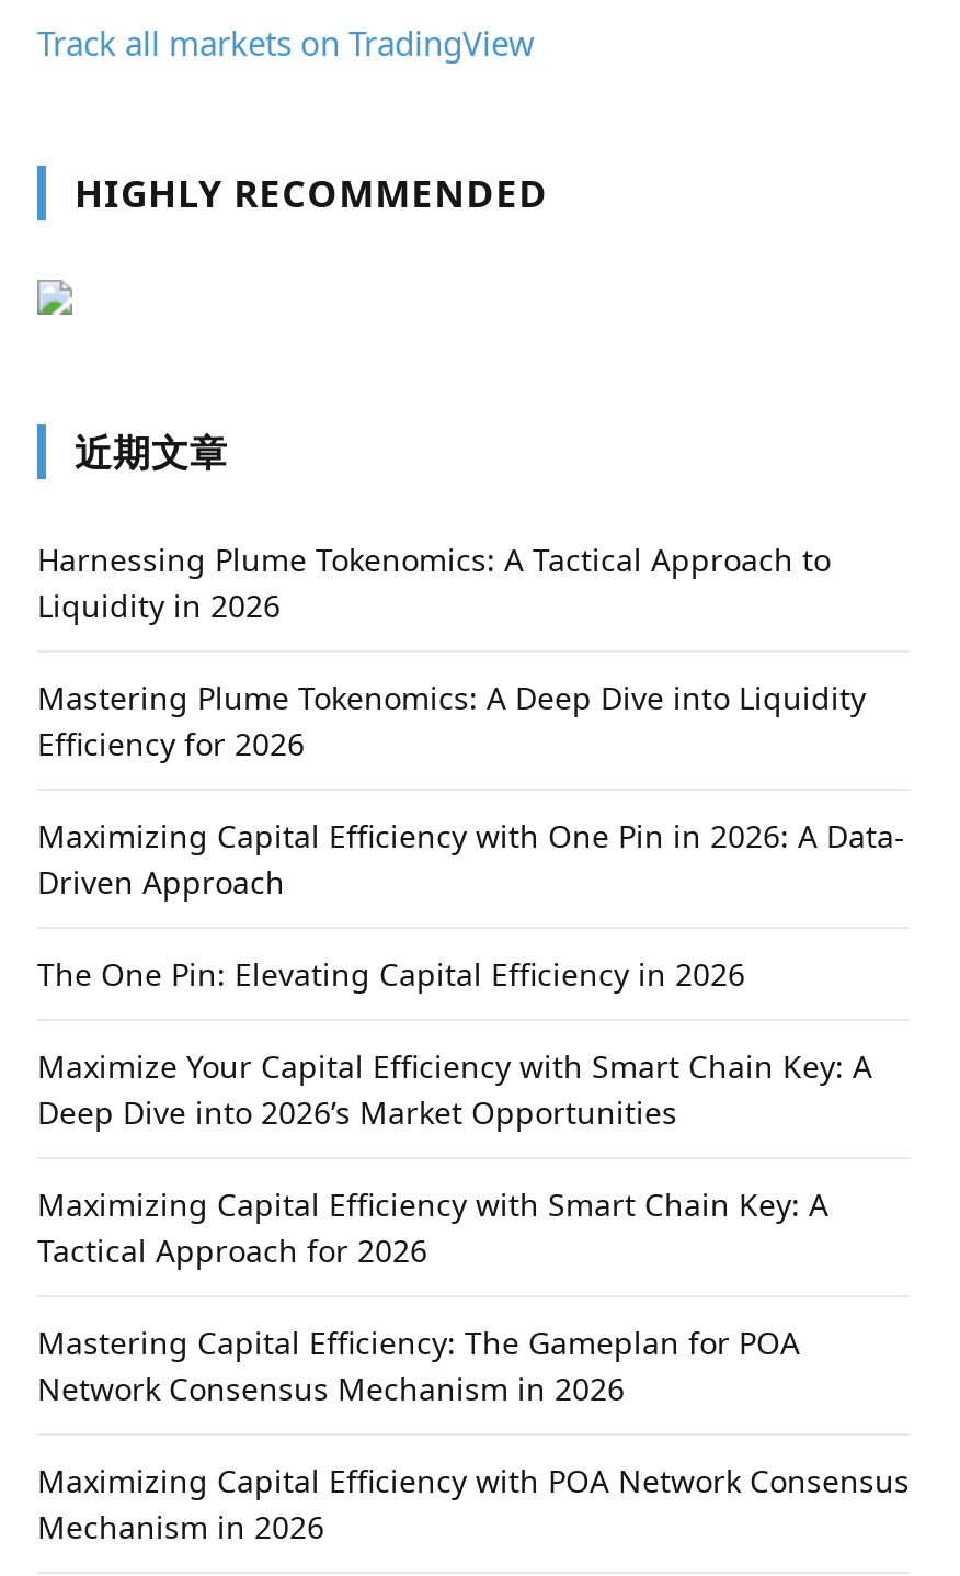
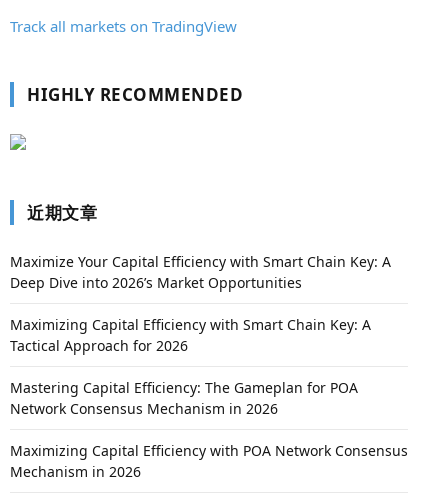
[37,538,905,995] Harnessing Plume Tokenomics: A Tactical Approach to | Liquidity in 2026 | Mastering Plume Tokenomics: A Deep Dive into Liquidity | Efficiency for 2026 | Maximizing Capital Efficiency with One Pin in 2026: A Data- | Driven Approach | The One Pin: Elevating Capital Efficiency in 2026 -> none

